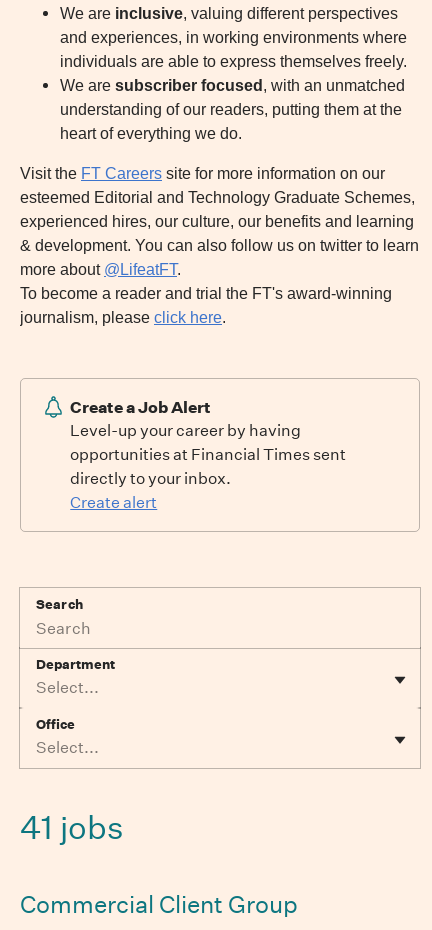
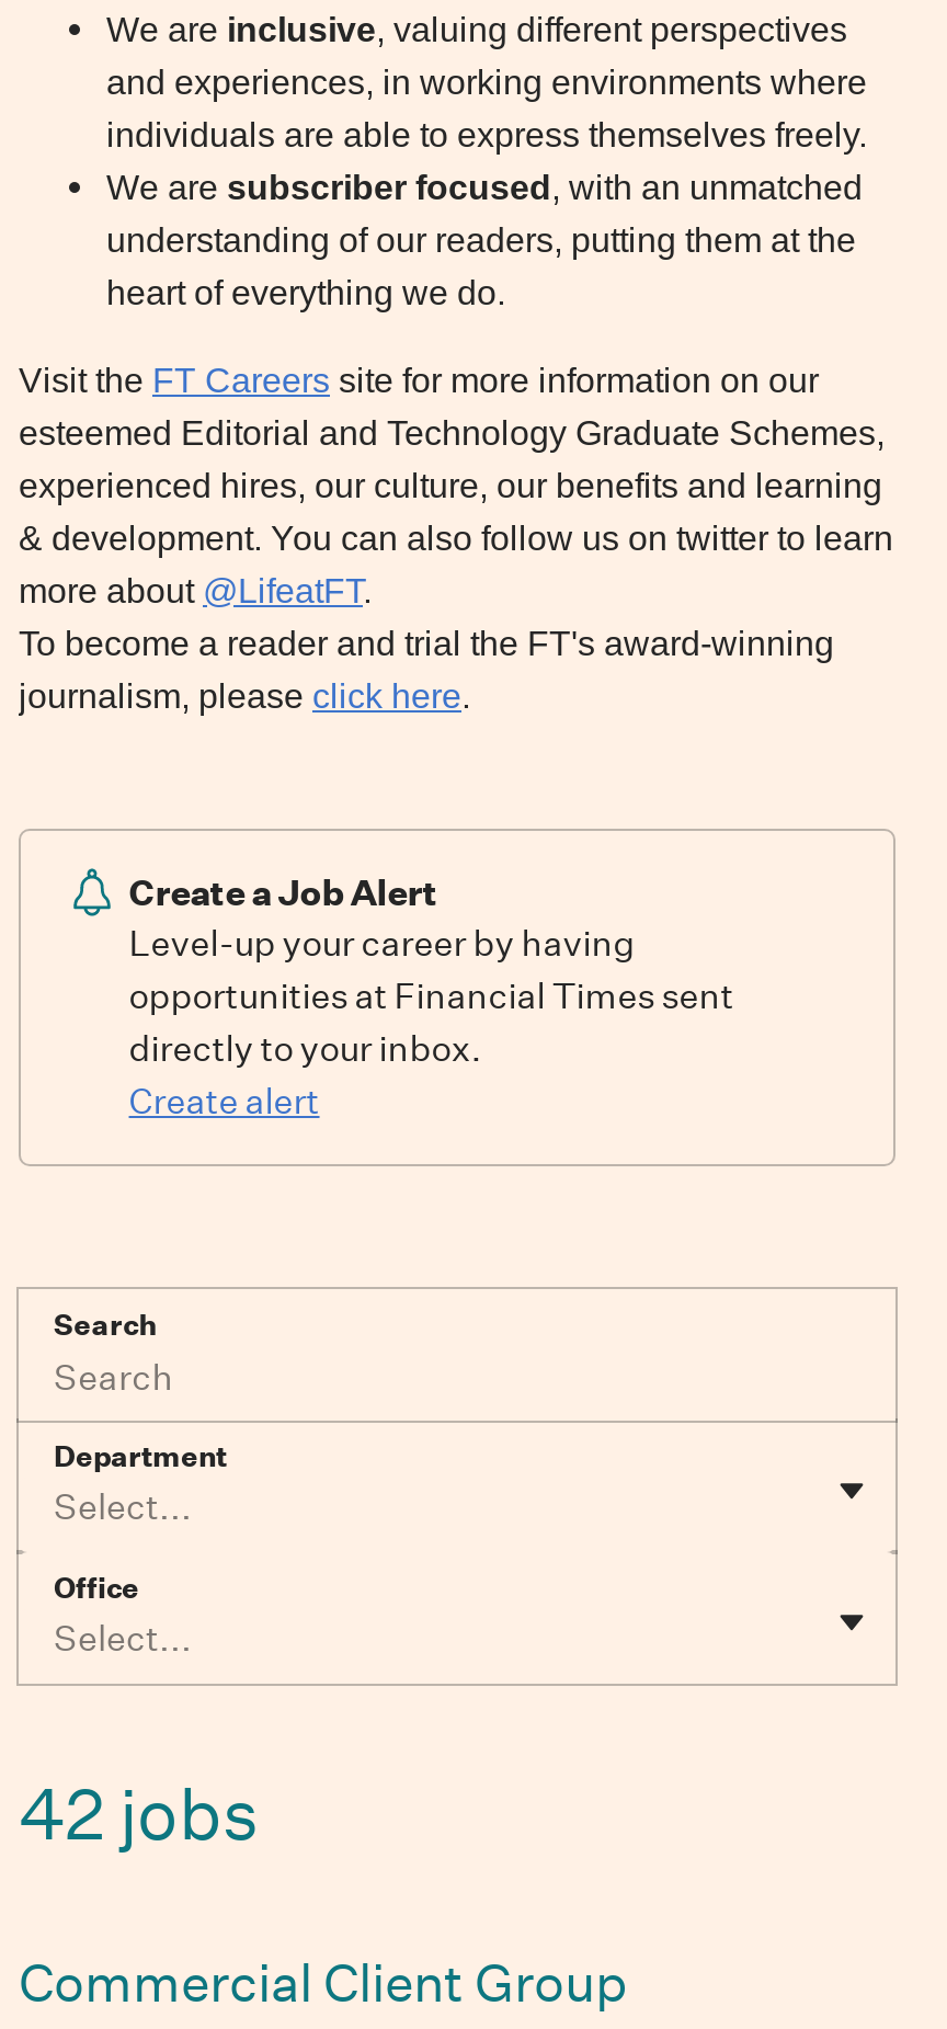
[20,808,124,847] 41 jobs -> [19,1772,260,1858] 42 jobs

